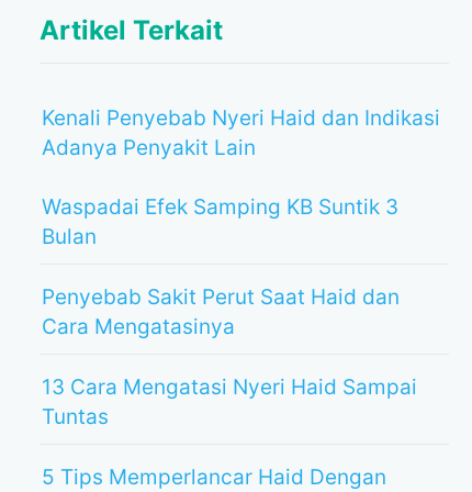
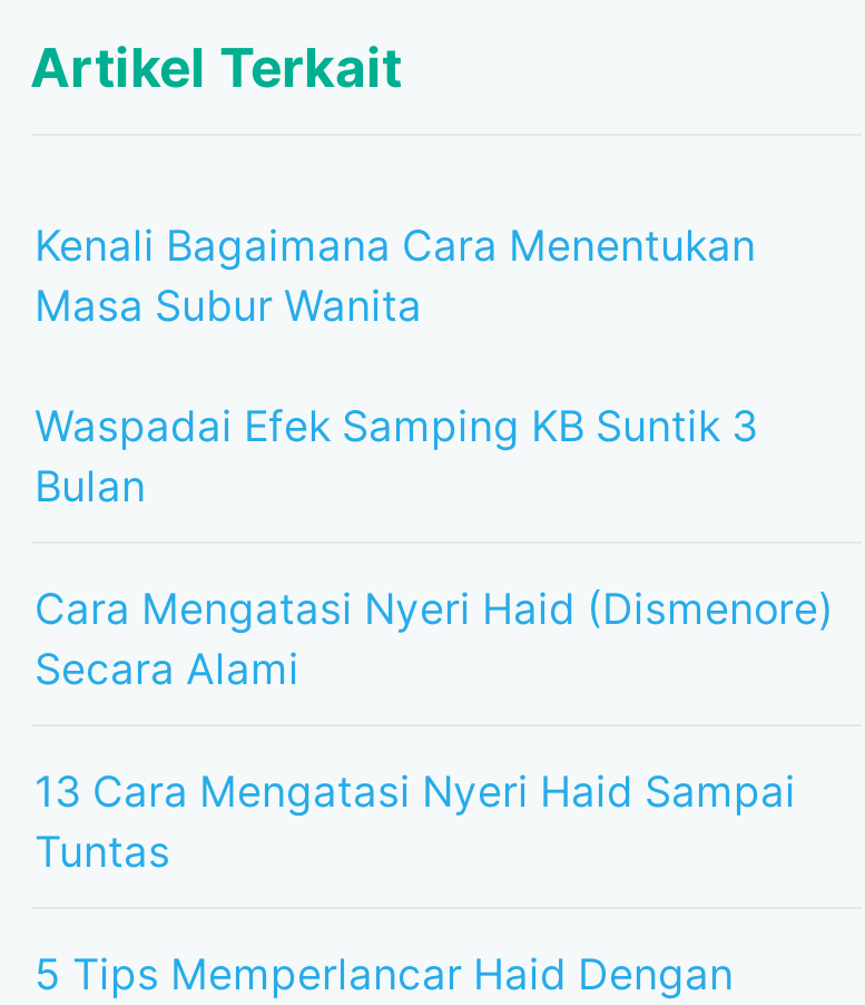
[41,105,440,160] Kenali Penyebab Nyeri Haid dan Indikasi | Adanya Penyakit Lain -> [35,220,756,332] Kenali Bagaimana Cara Menentukan | Masa Subur Wanita
[41,284,399,339] Penyebab Sakit Perut Saat Haid dan | Cara Mengatasinya -> [35,584,834,695] Cara Mengatasi Nyeri Haid (Dismenore) | Secara Alami

